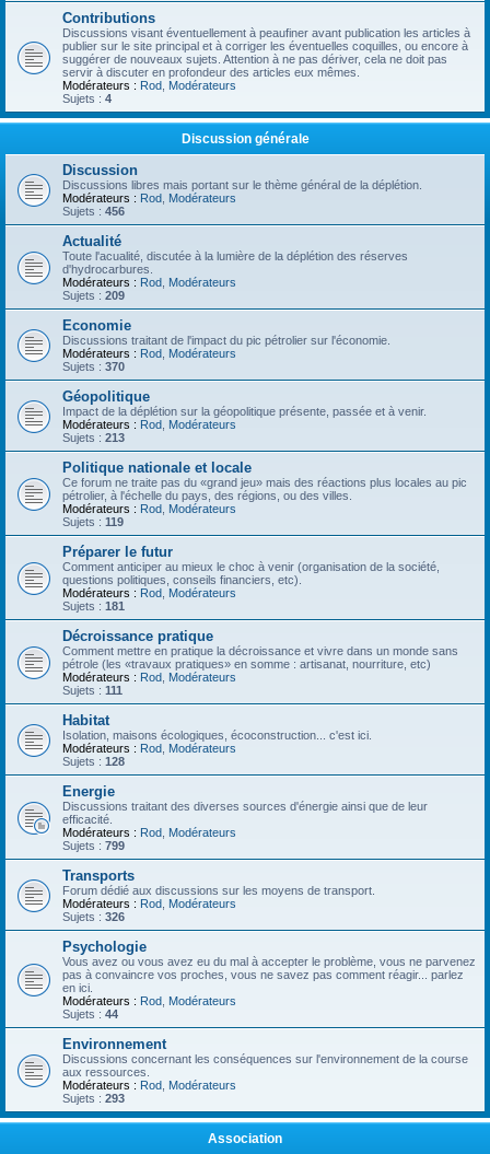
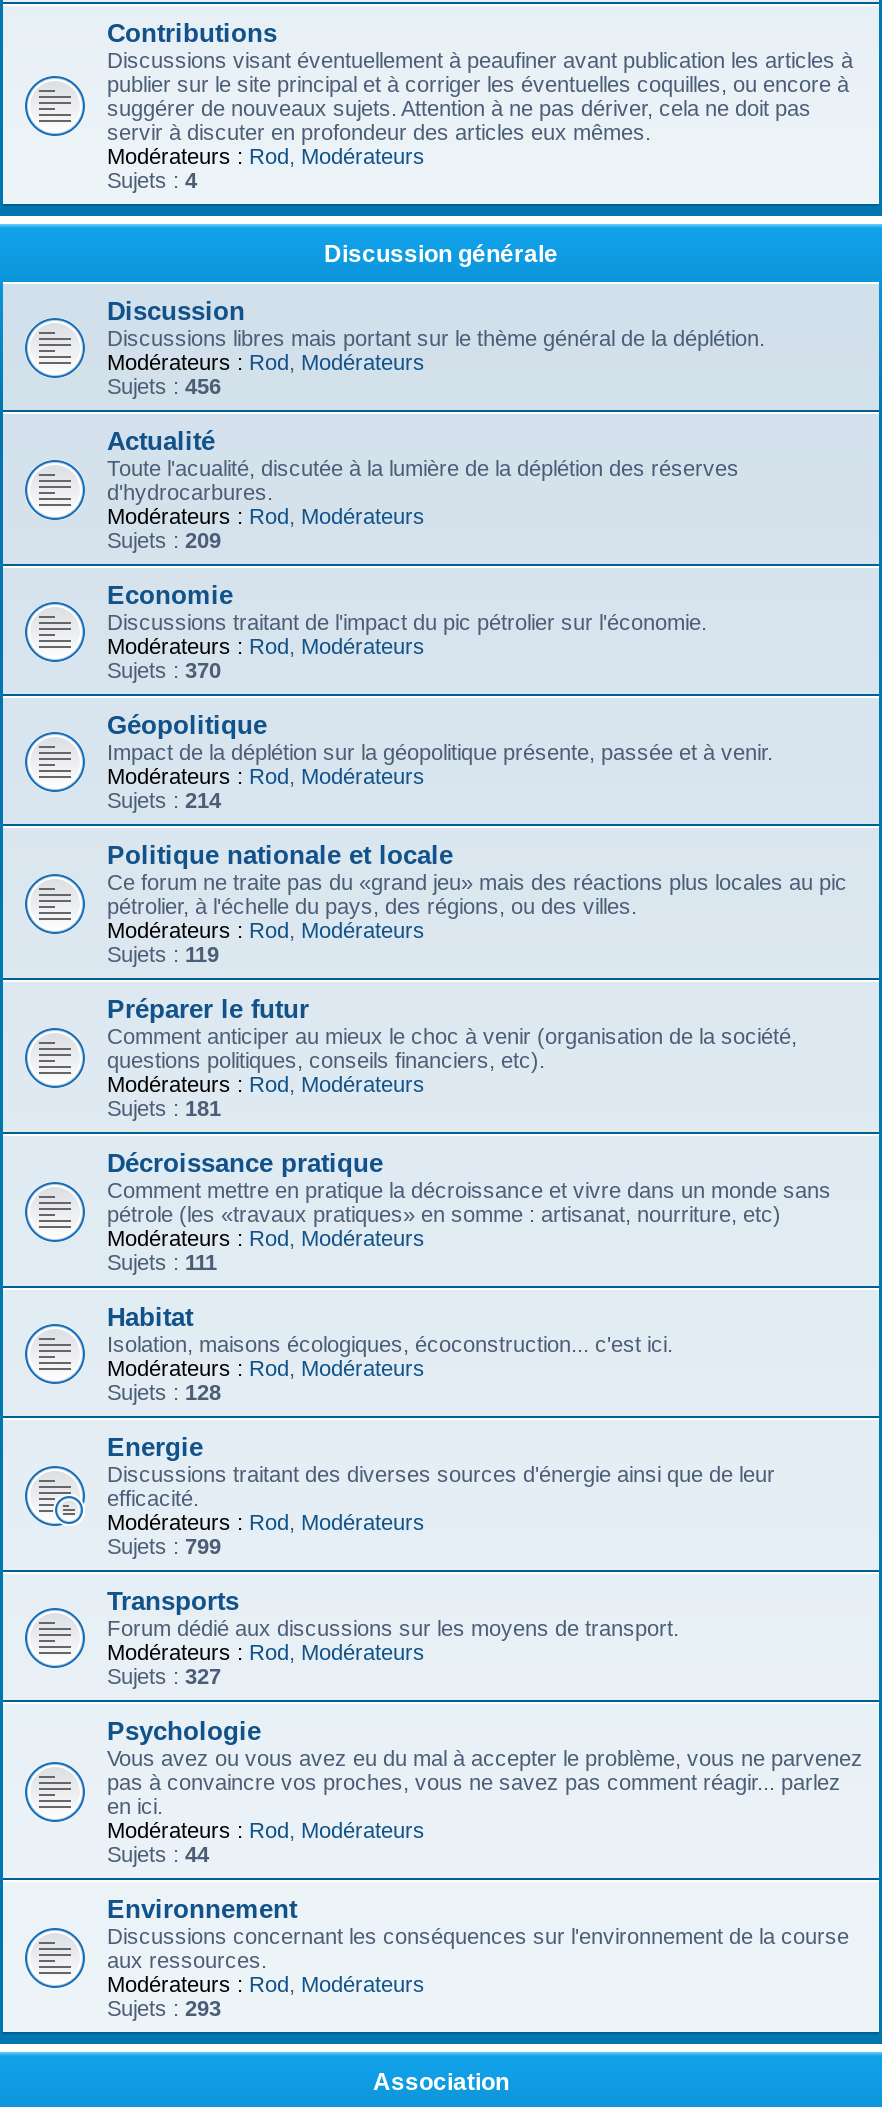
[62,431,125,444] Sujets : 213 -> [107,788,221,812] Sujets : 214
[62,910,125,923] Sujets : 326 -> [107,1664,221,1688] Sujets : 327

